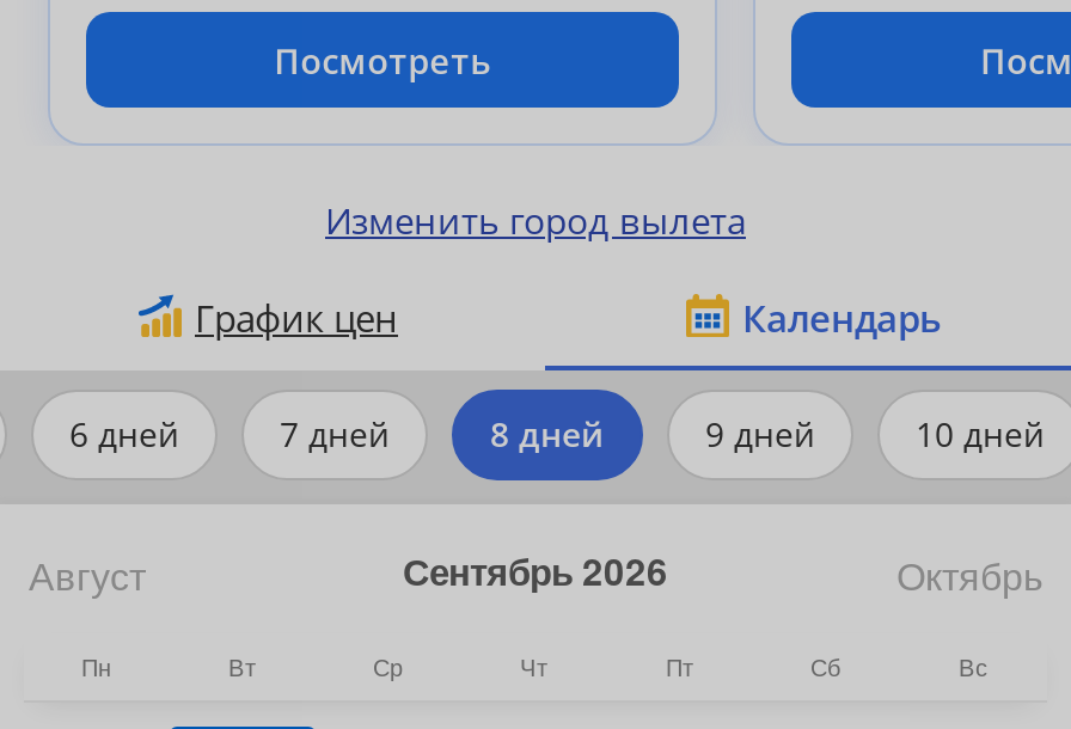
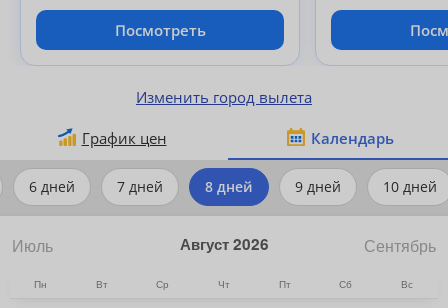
[29,544,1042,602] Август | Октябрь | Сентябрь 2026 -> [12,233,436,257] Июль | Сентябрь | Август 2026

